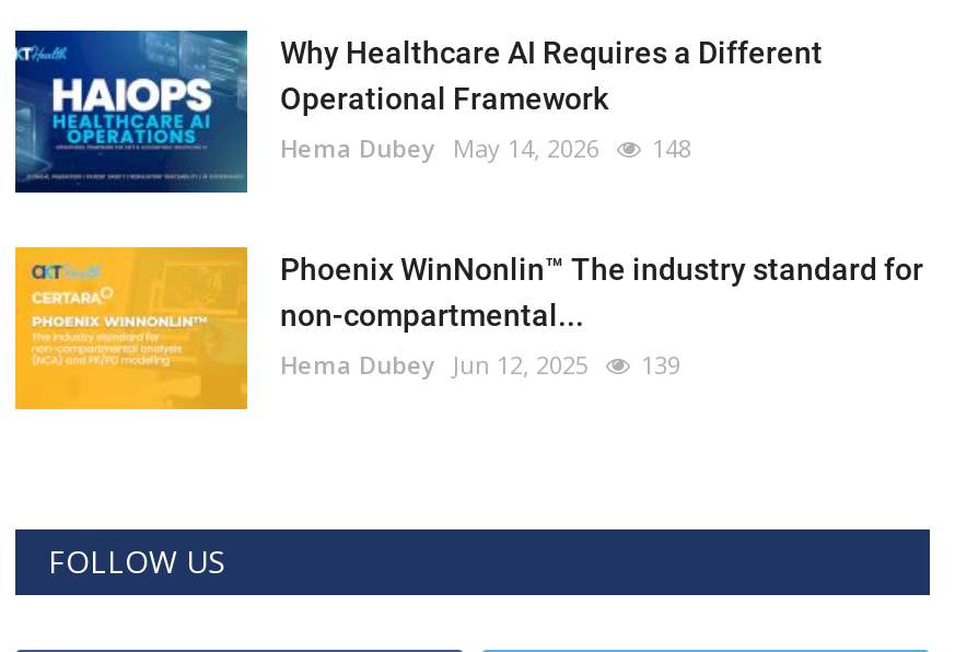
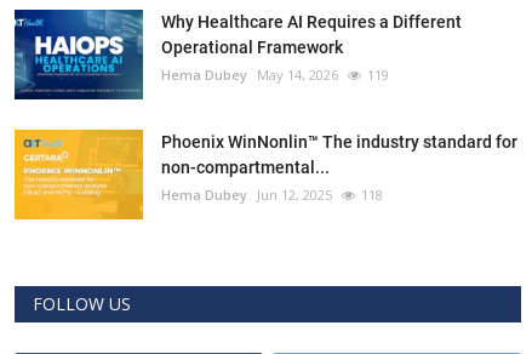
[280,132,691,165] Hema Dubey May 14, 2026 148 -> [161,66,389,84] Hema Dubey May 14, 2026 119
[280,349,680,382] Hema Dubey Jun 12, 2025 139 -> [161,186,383,204] Hema Dubey Jun 12, 2025 118

